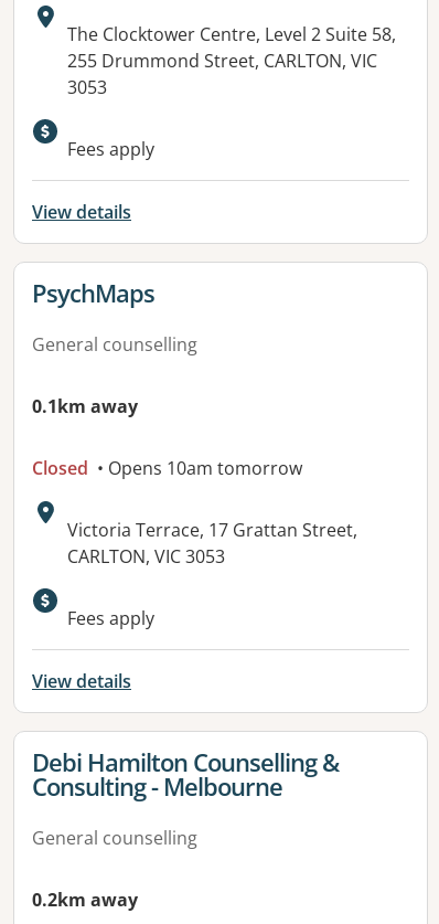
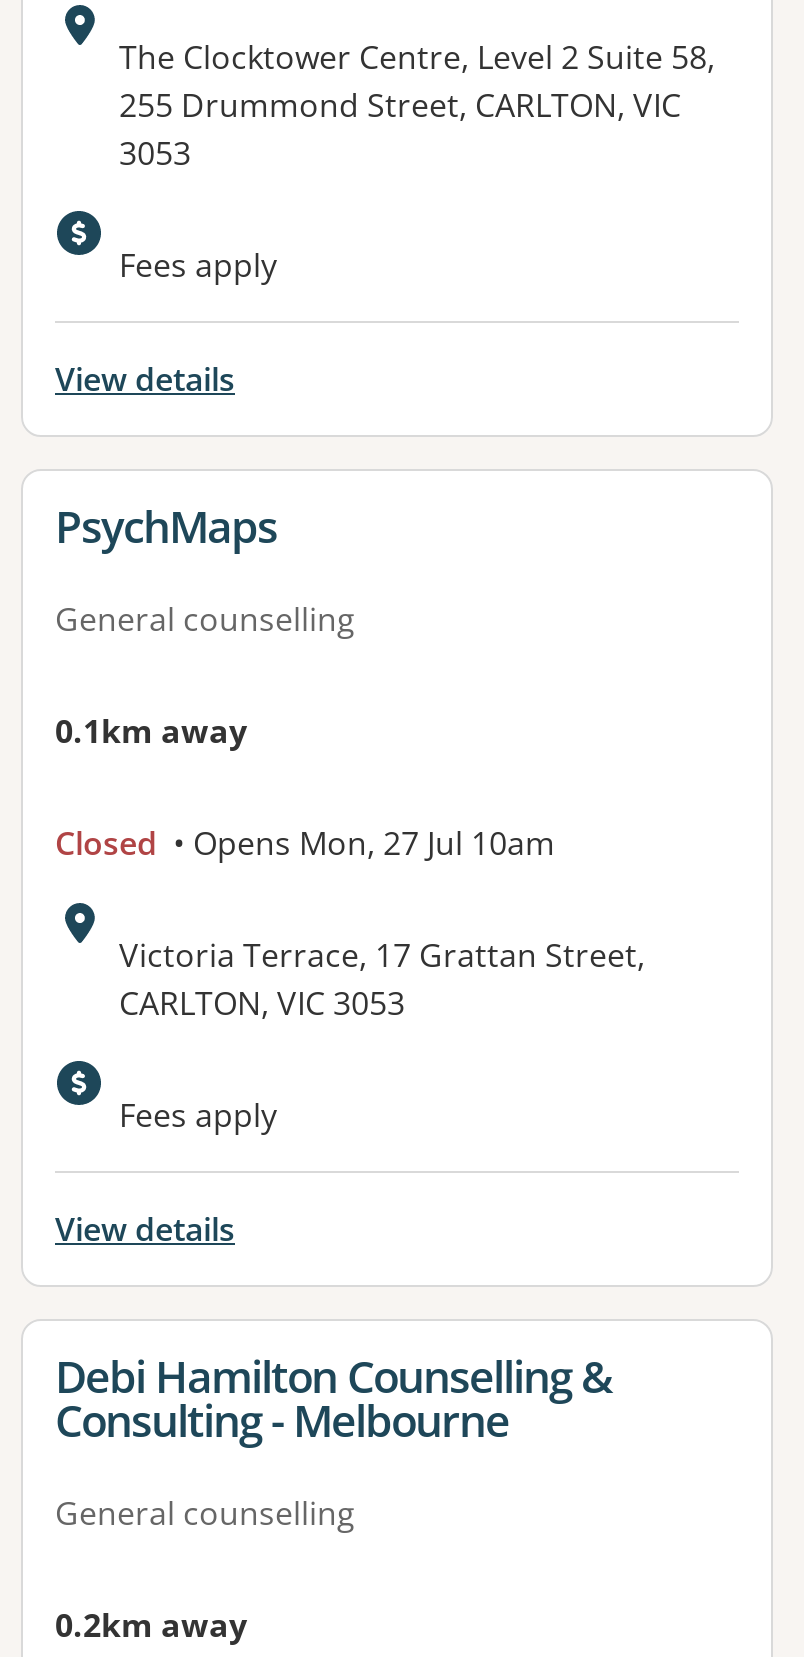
[32,456,302,481] Closed • Opens 10am tomorrow -> [55,822,555,866] Closed • Opens Mon, 27 Jul 10am

